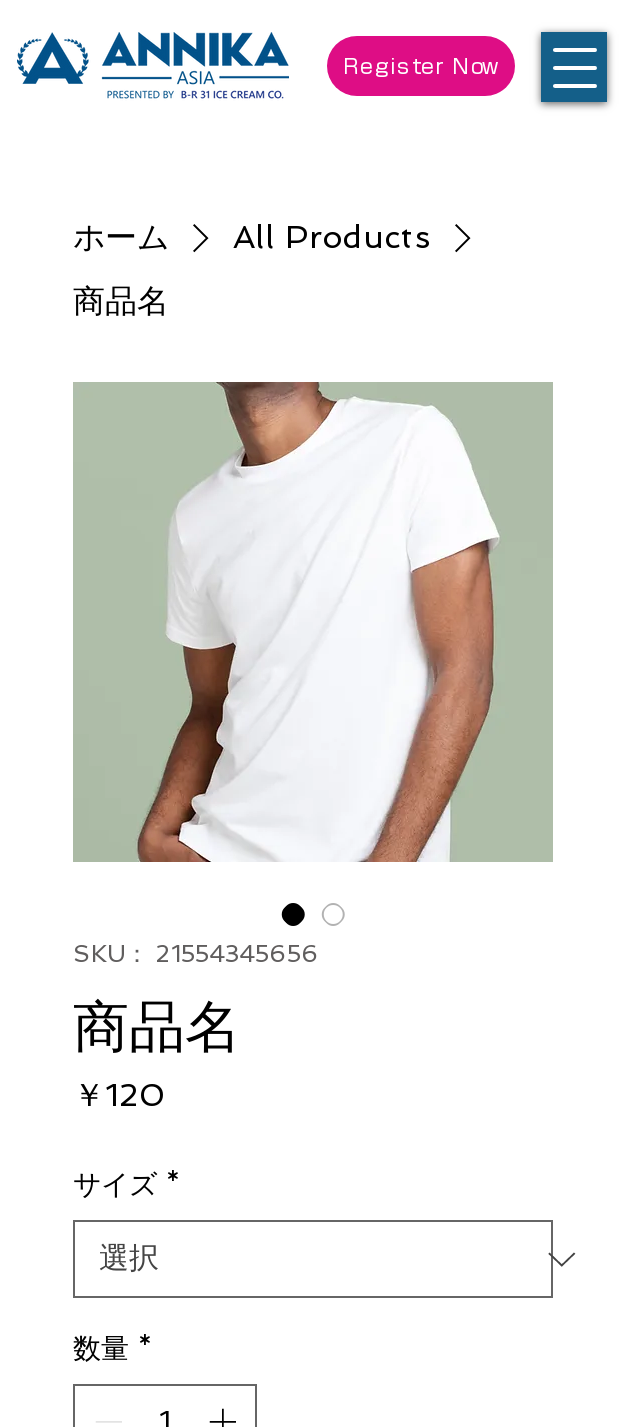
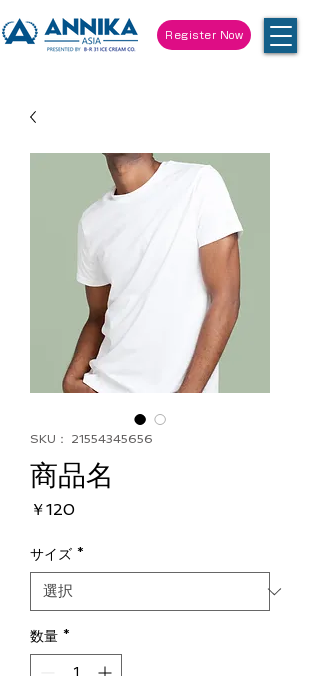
[73,218,431,320] ホーム | All Products | 商品名 -> none

